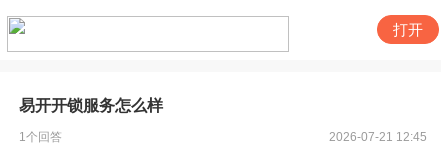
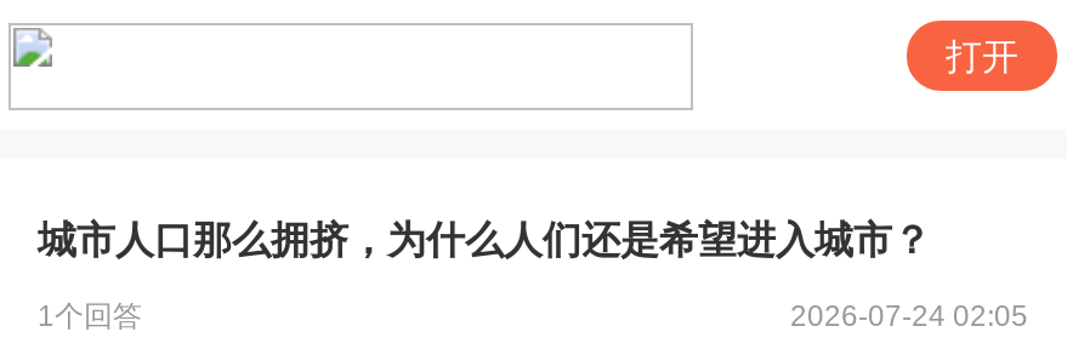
[19,97,163,114] 易开开锁服务怎么样 -> [38,219,931,261] 城市人口那么拥挤，为什么人们还是希望进入城市？
[329,130,427,144] 2026-07-21 12:45 -> [790,299,1028,333] 2026-07-24 02:05

